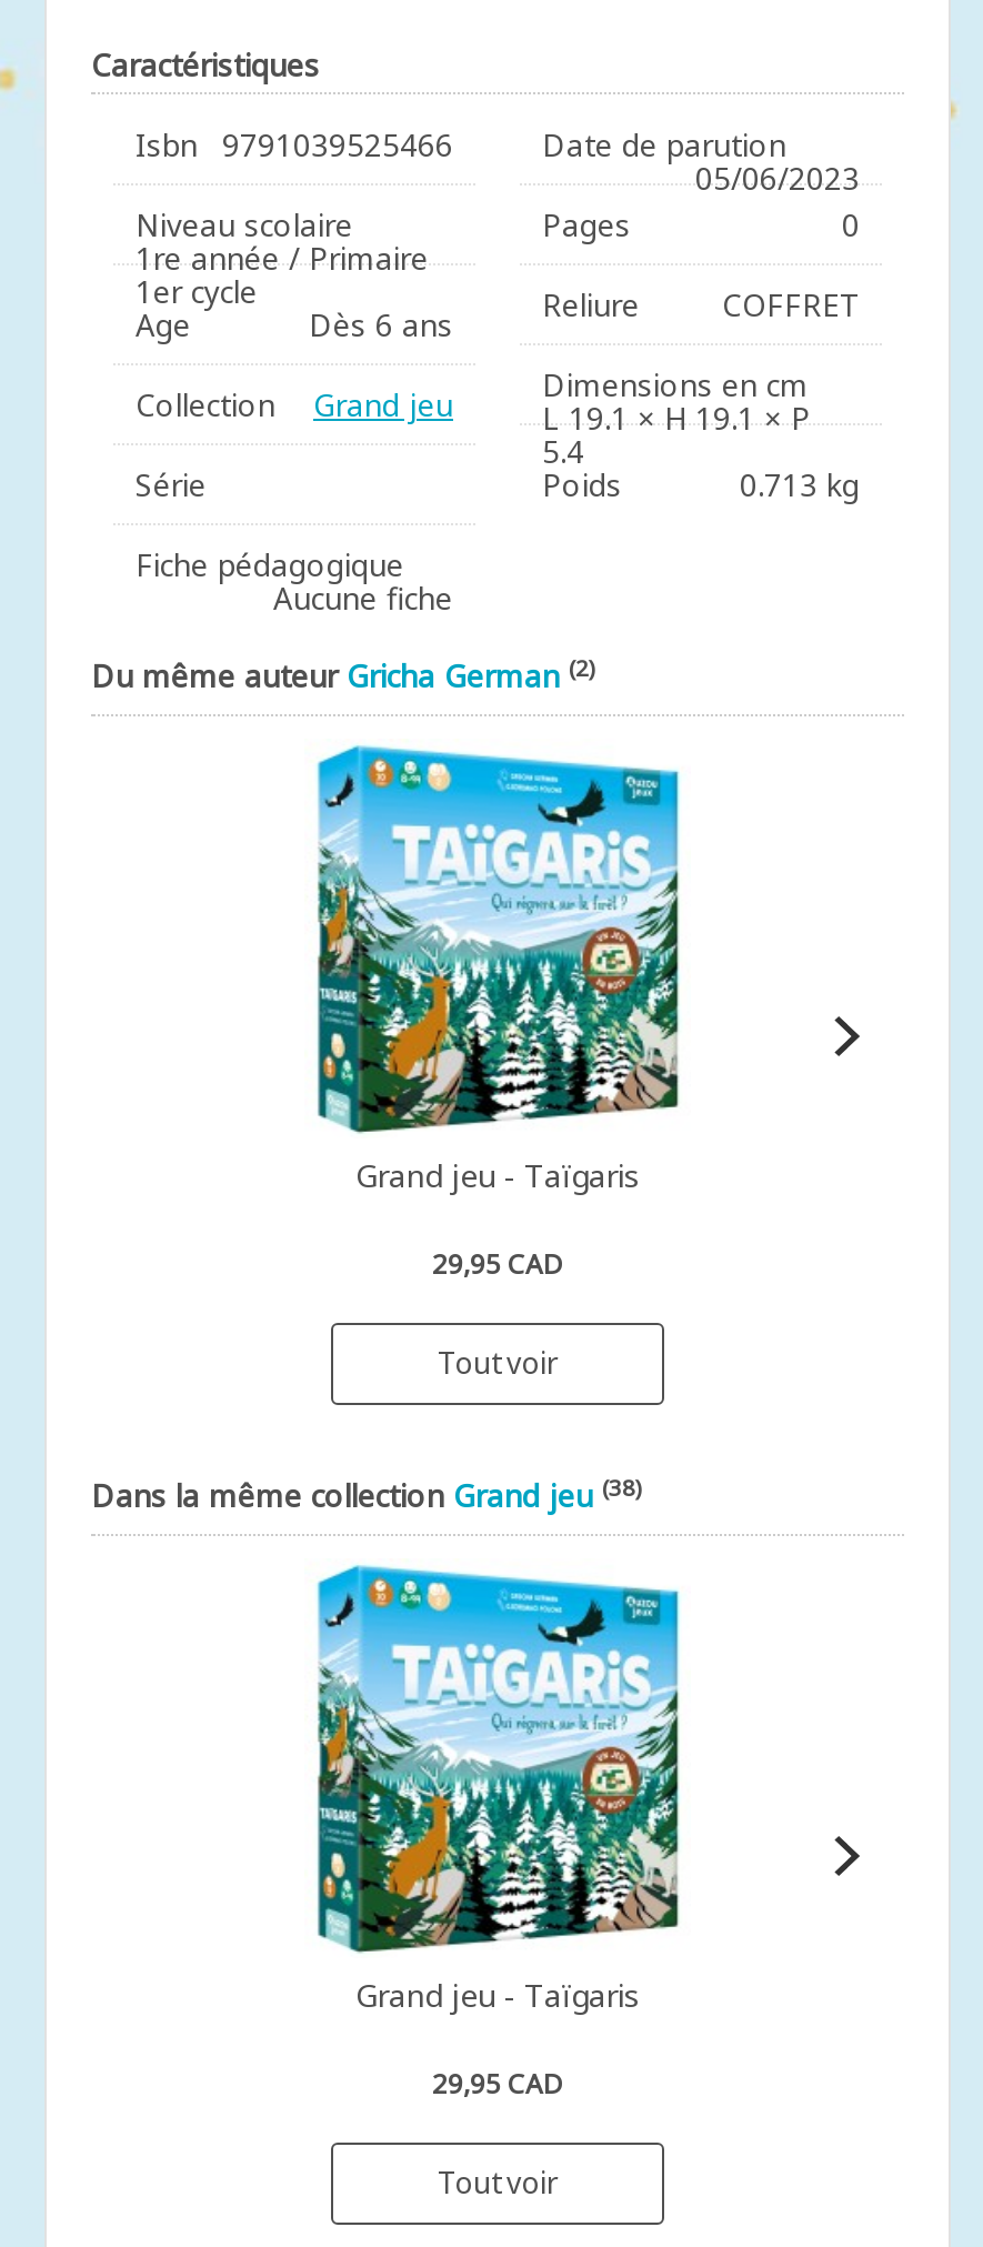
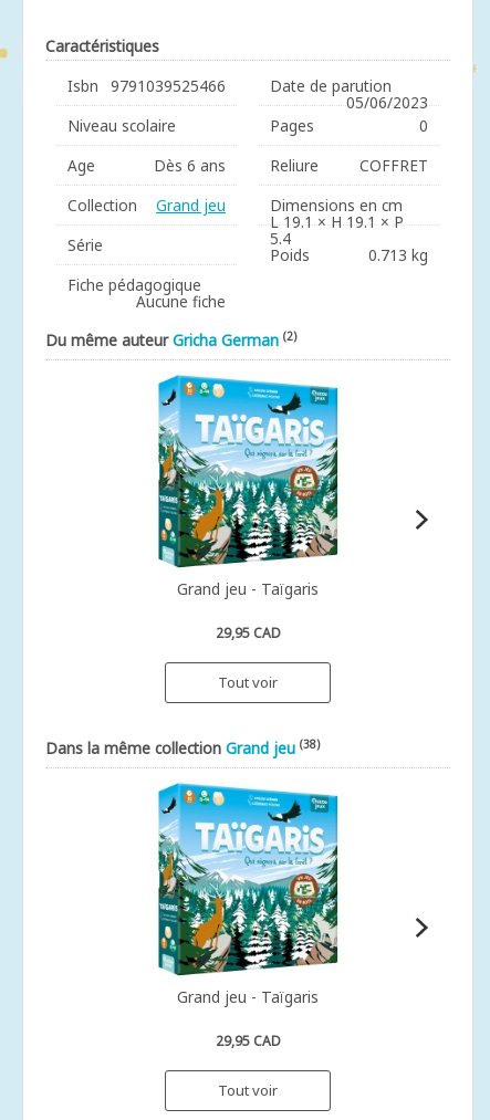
[136,237,429,312] 1re année / Primaire | 1er cycle -> none

